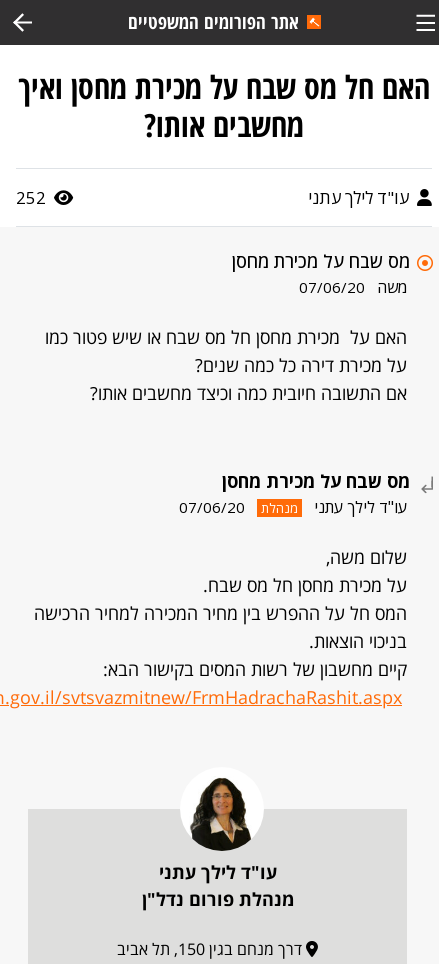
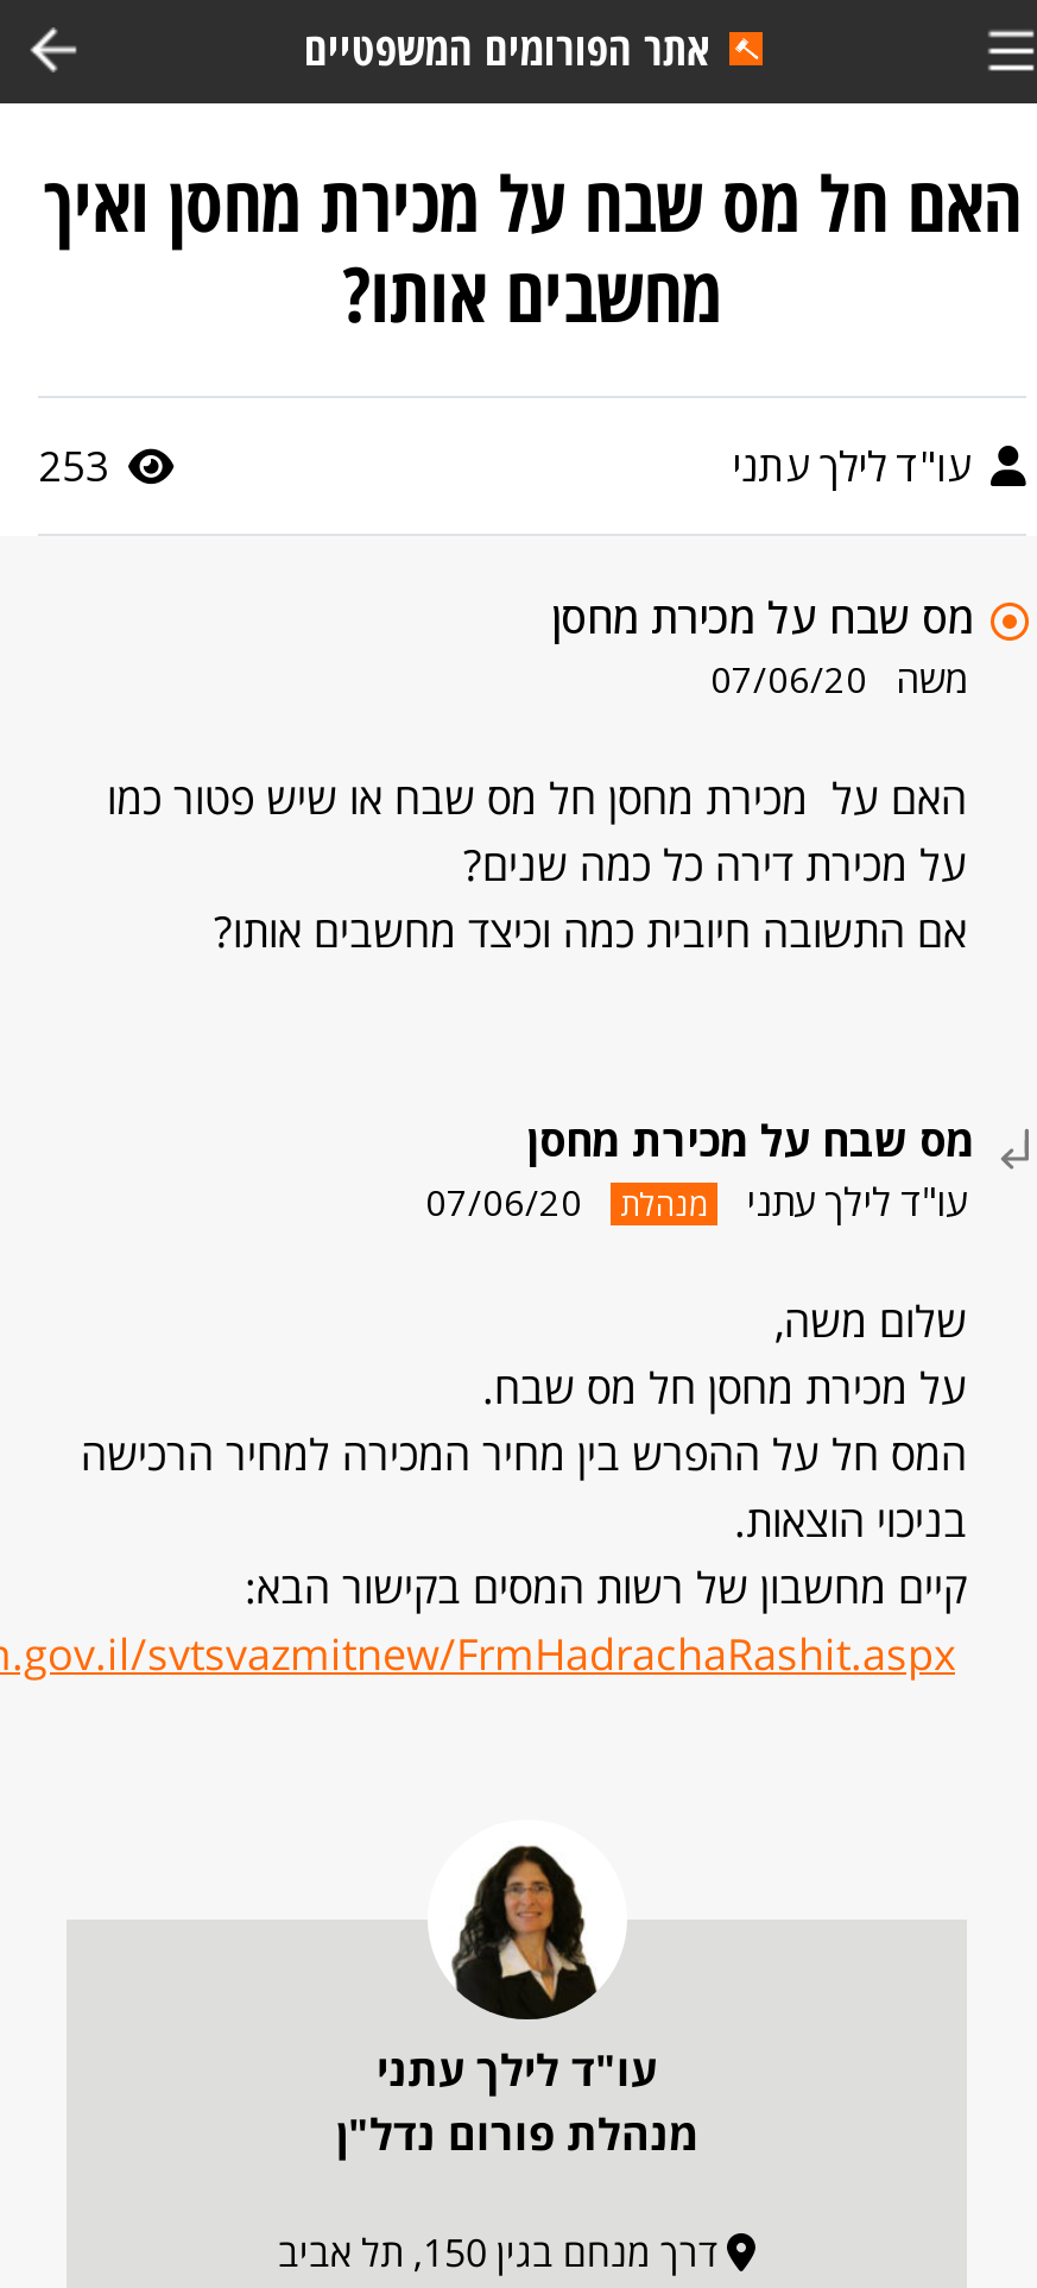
[16,186,46,209] 252 -> [38,439,109,493] 253

